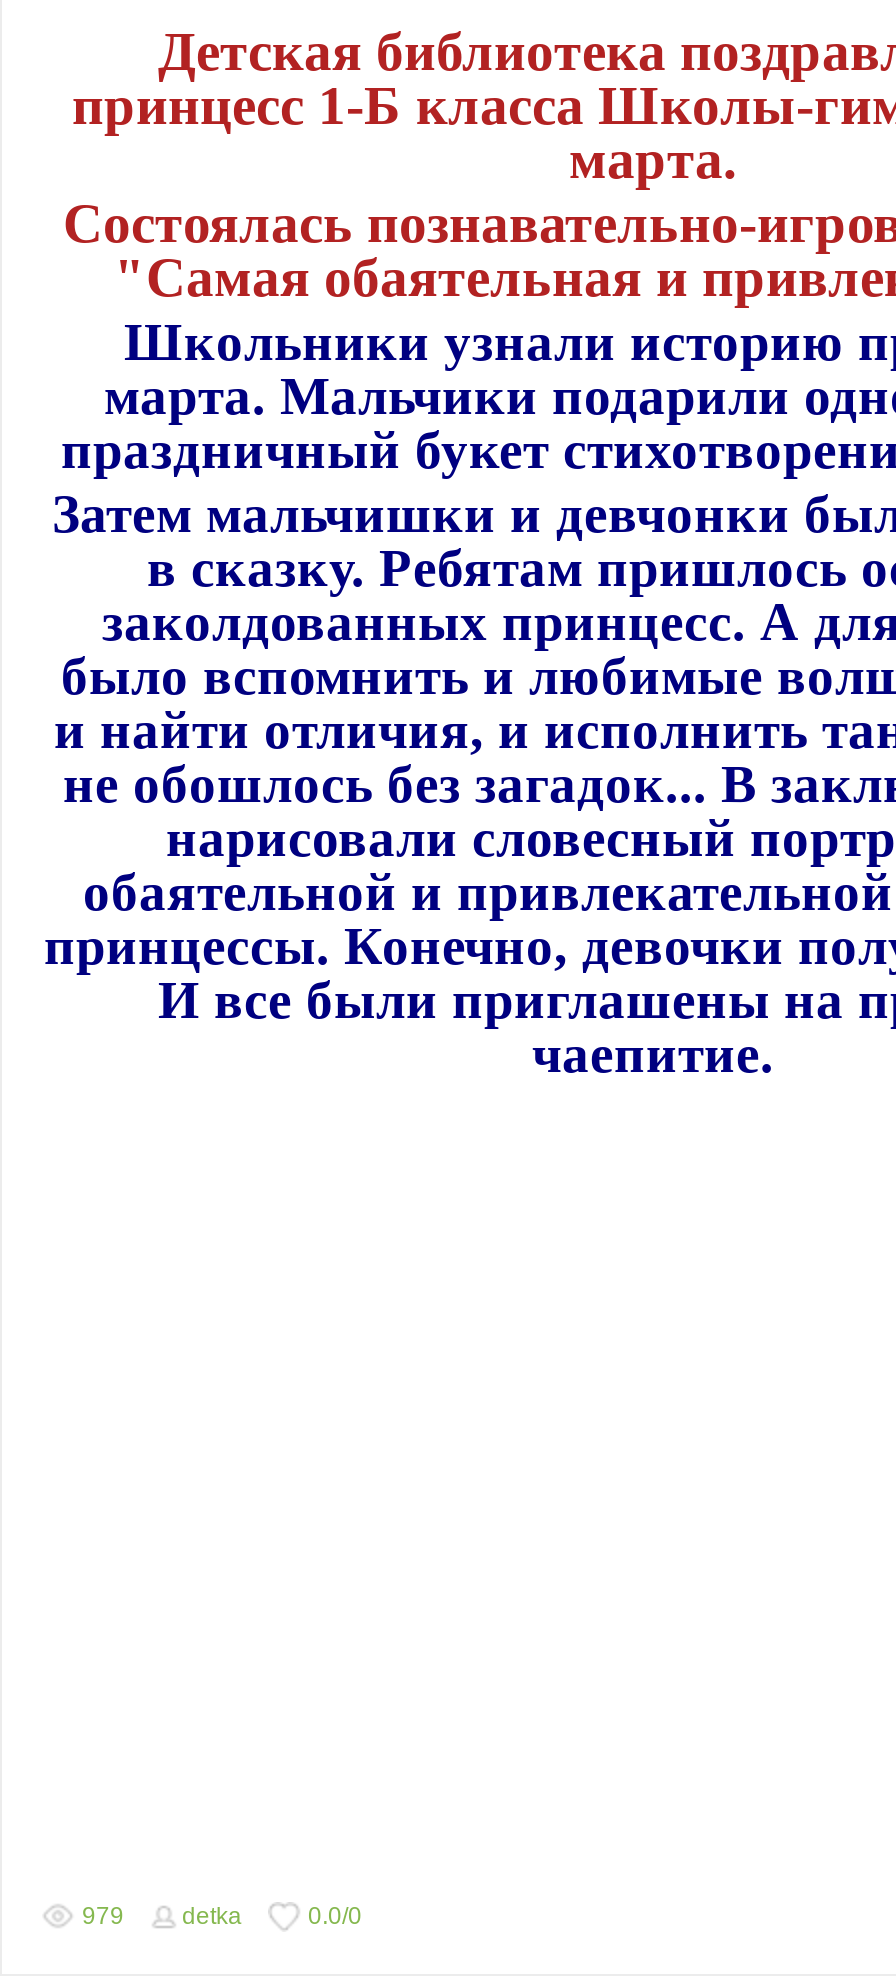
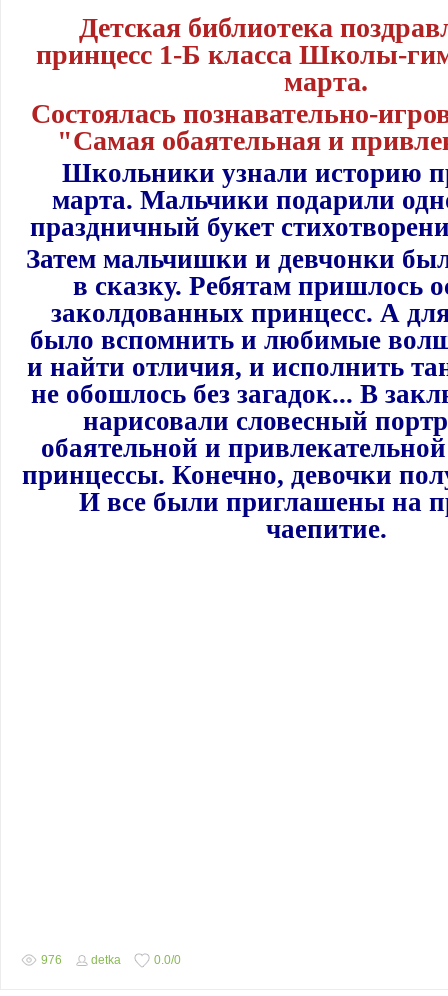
[82,1902,124,1930] 979 -> [41,953,62,967] 976

